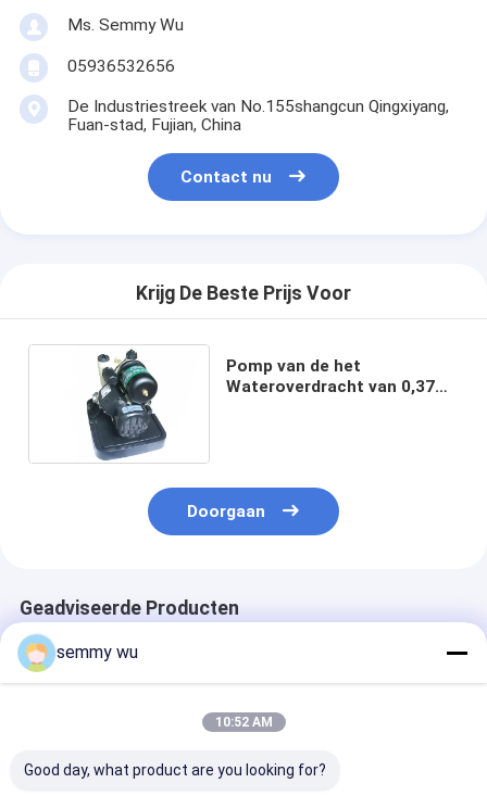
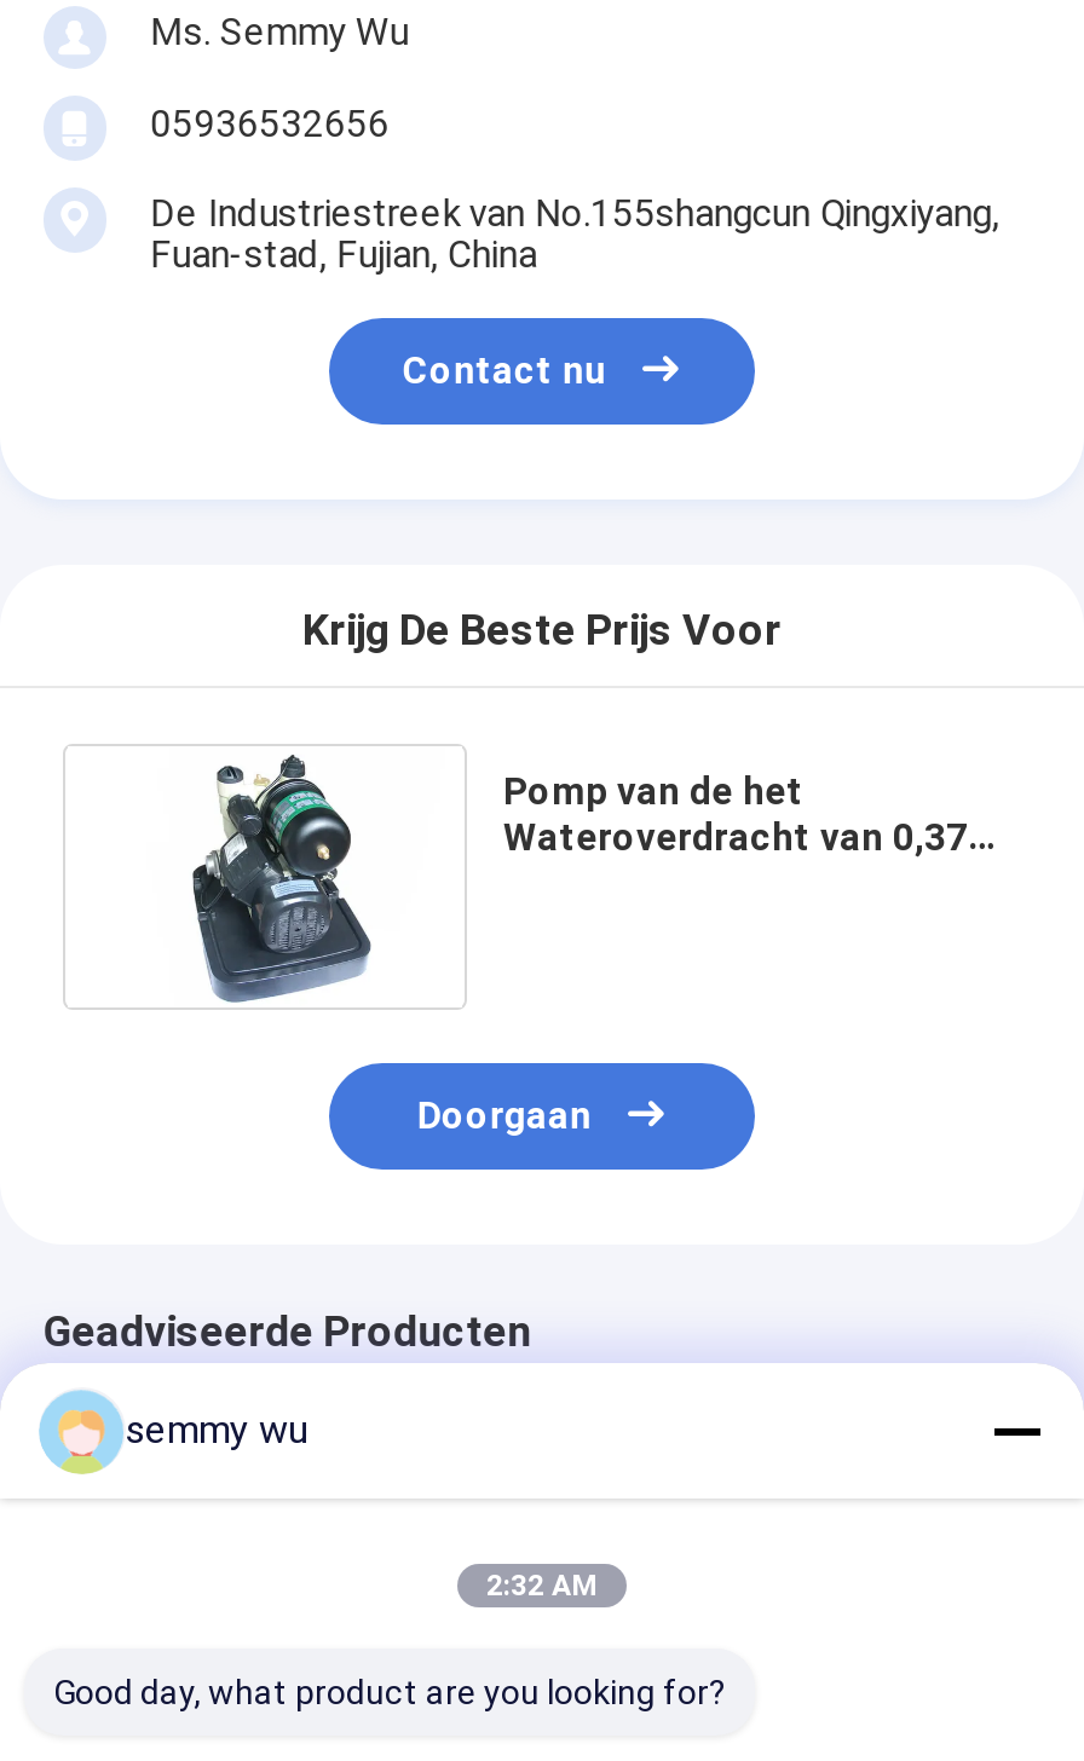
[215,715,272,730] 10:52 AM -> [486,1569,598,1603] 2:32 AM

